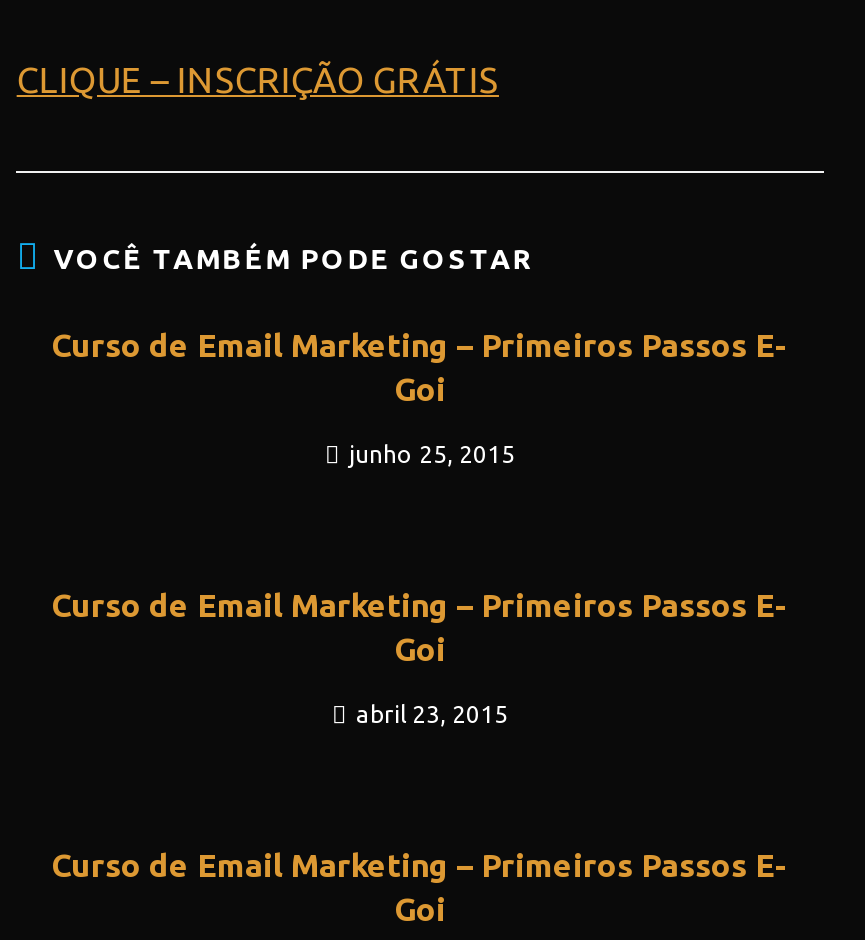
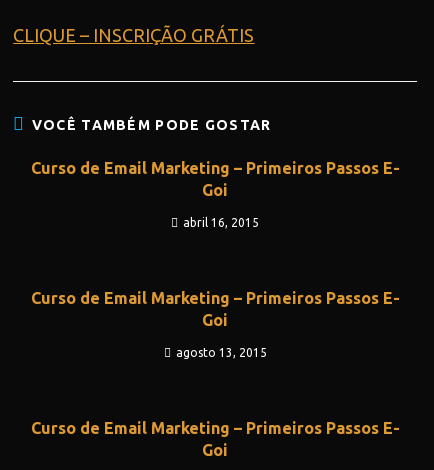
[349,441,515,467] junho 25, 2015 -> [183,216,259,229] abril 16, 2015
[356,701,508,727] abril 23, 2015 -> [175,346,266,359] agosto 13, 2015

